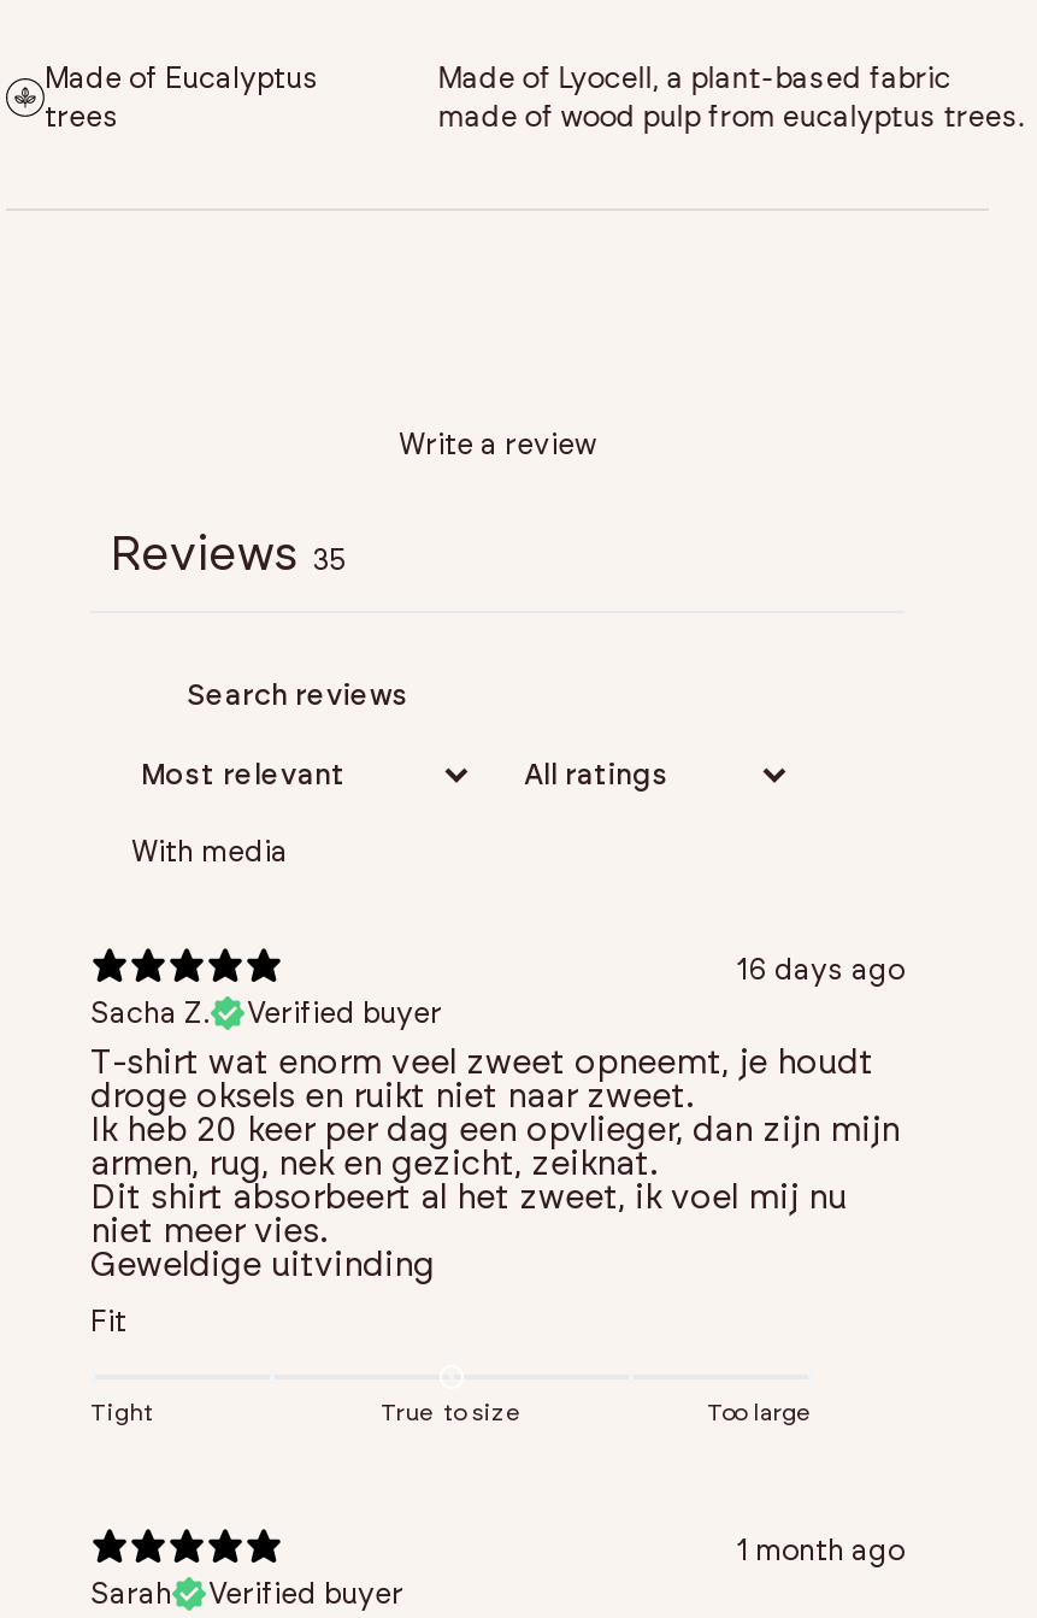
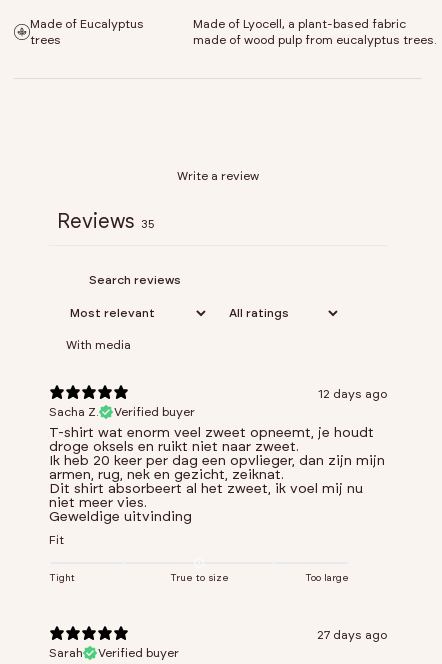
[736,955,905,984] 16 days ago -> [318,388,387,400] 12 days ago
[736,1535,905,1564] 1 month ago -> [317,629,387,641] 27 days ago

